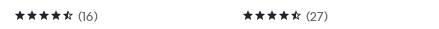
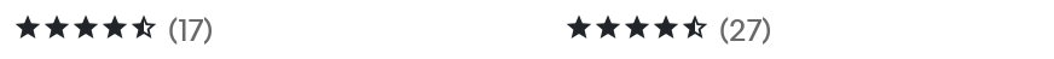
[78,8,98,24] (16) -> [168,10,213,48] (17)

